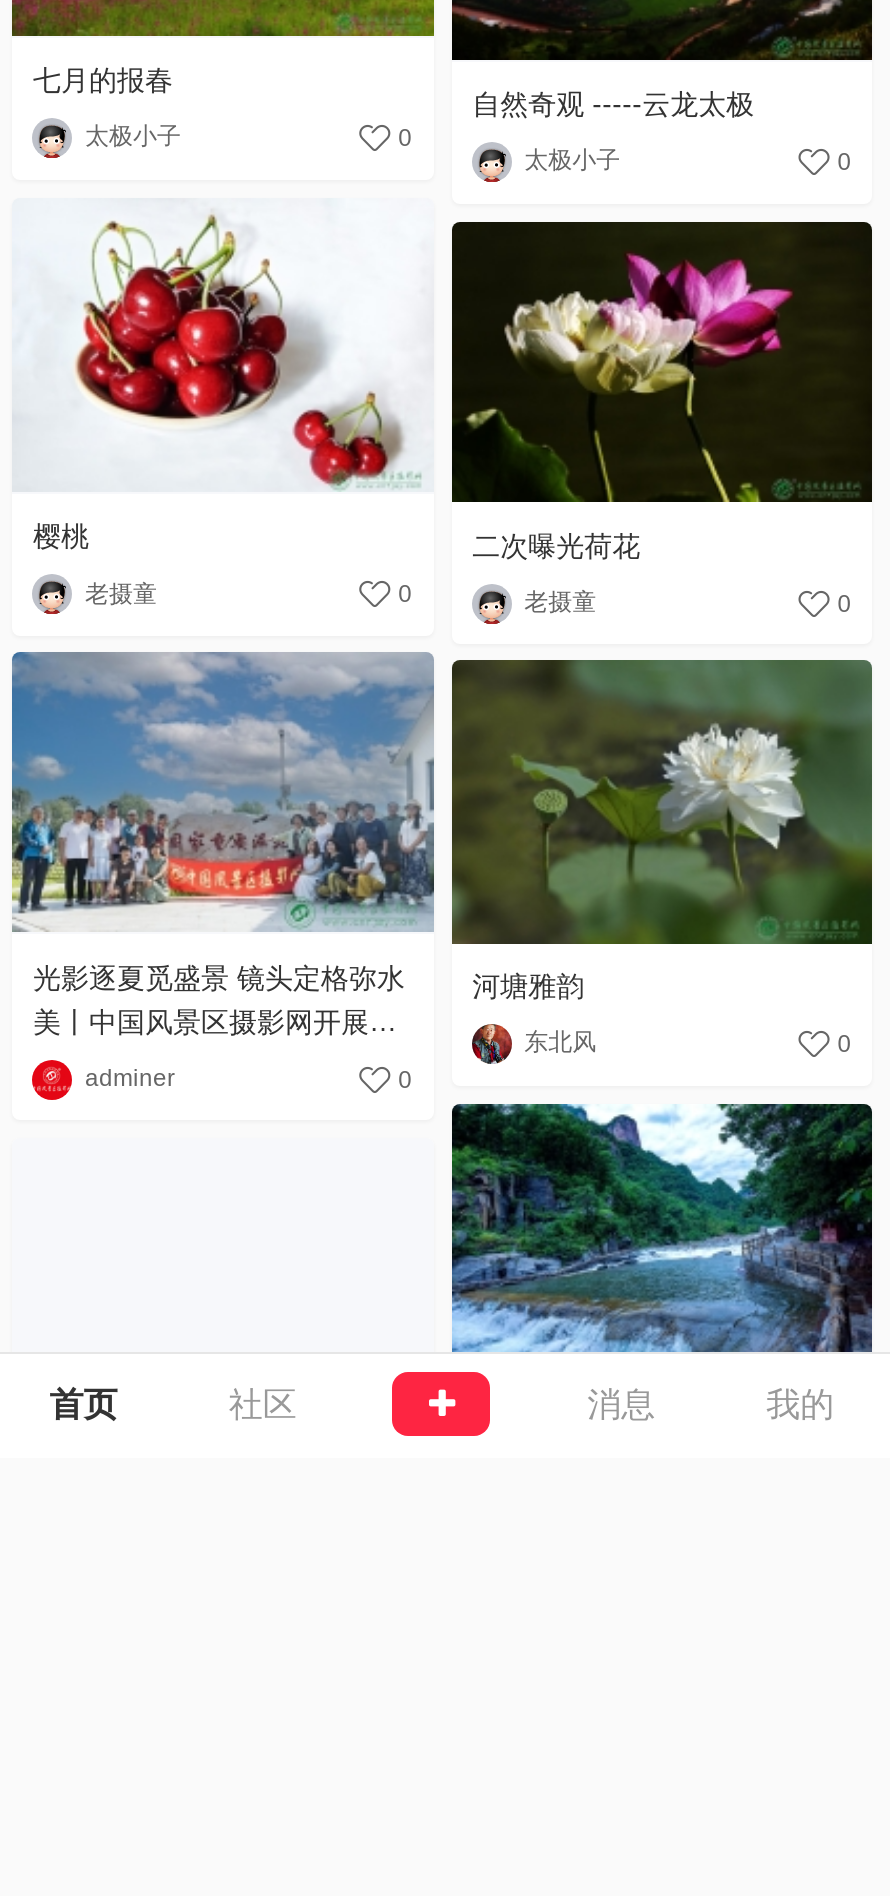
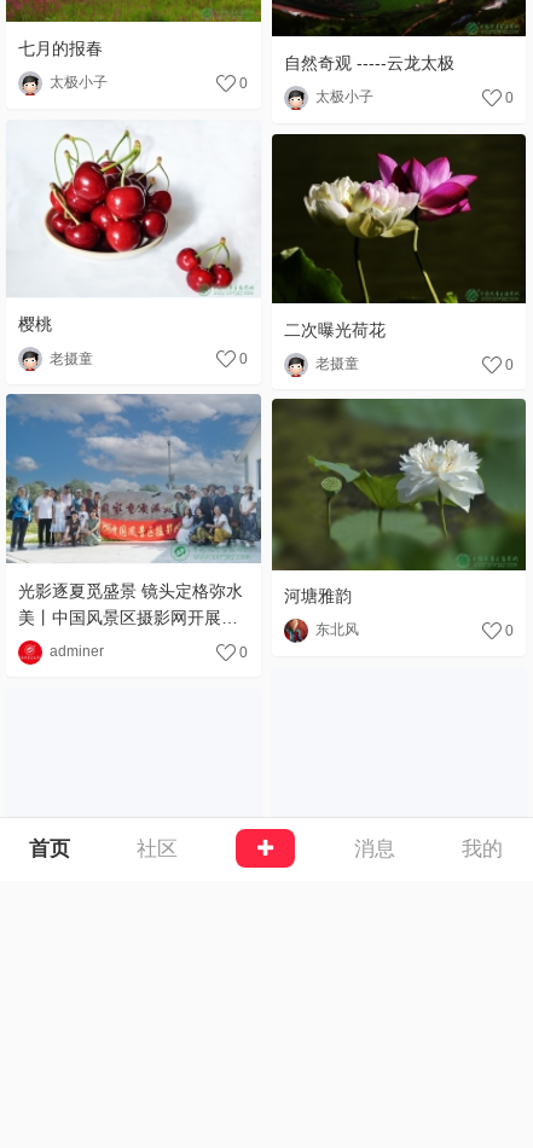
[450,1102,874,1354] [image] -> none

